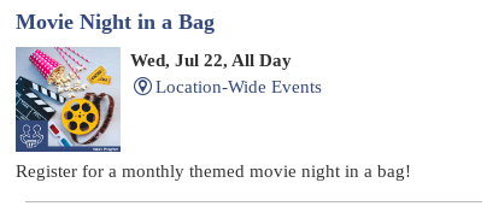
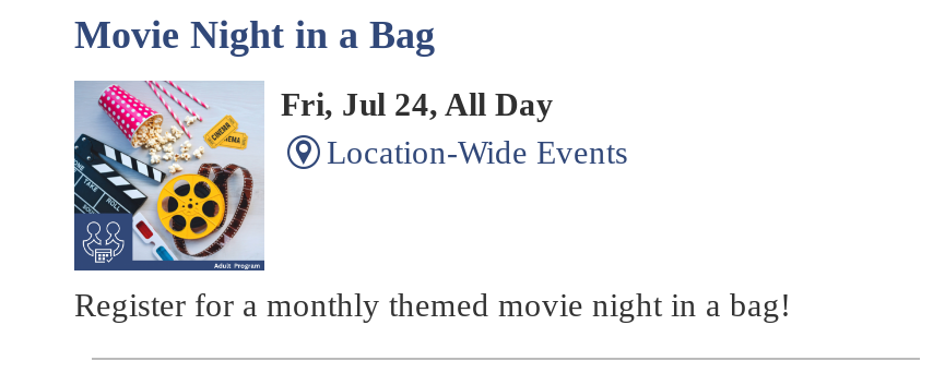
[130,51,291,70] Wed, Jul 22, All Day -> [281,88,554,123] Fri, Jul 24, All Day

